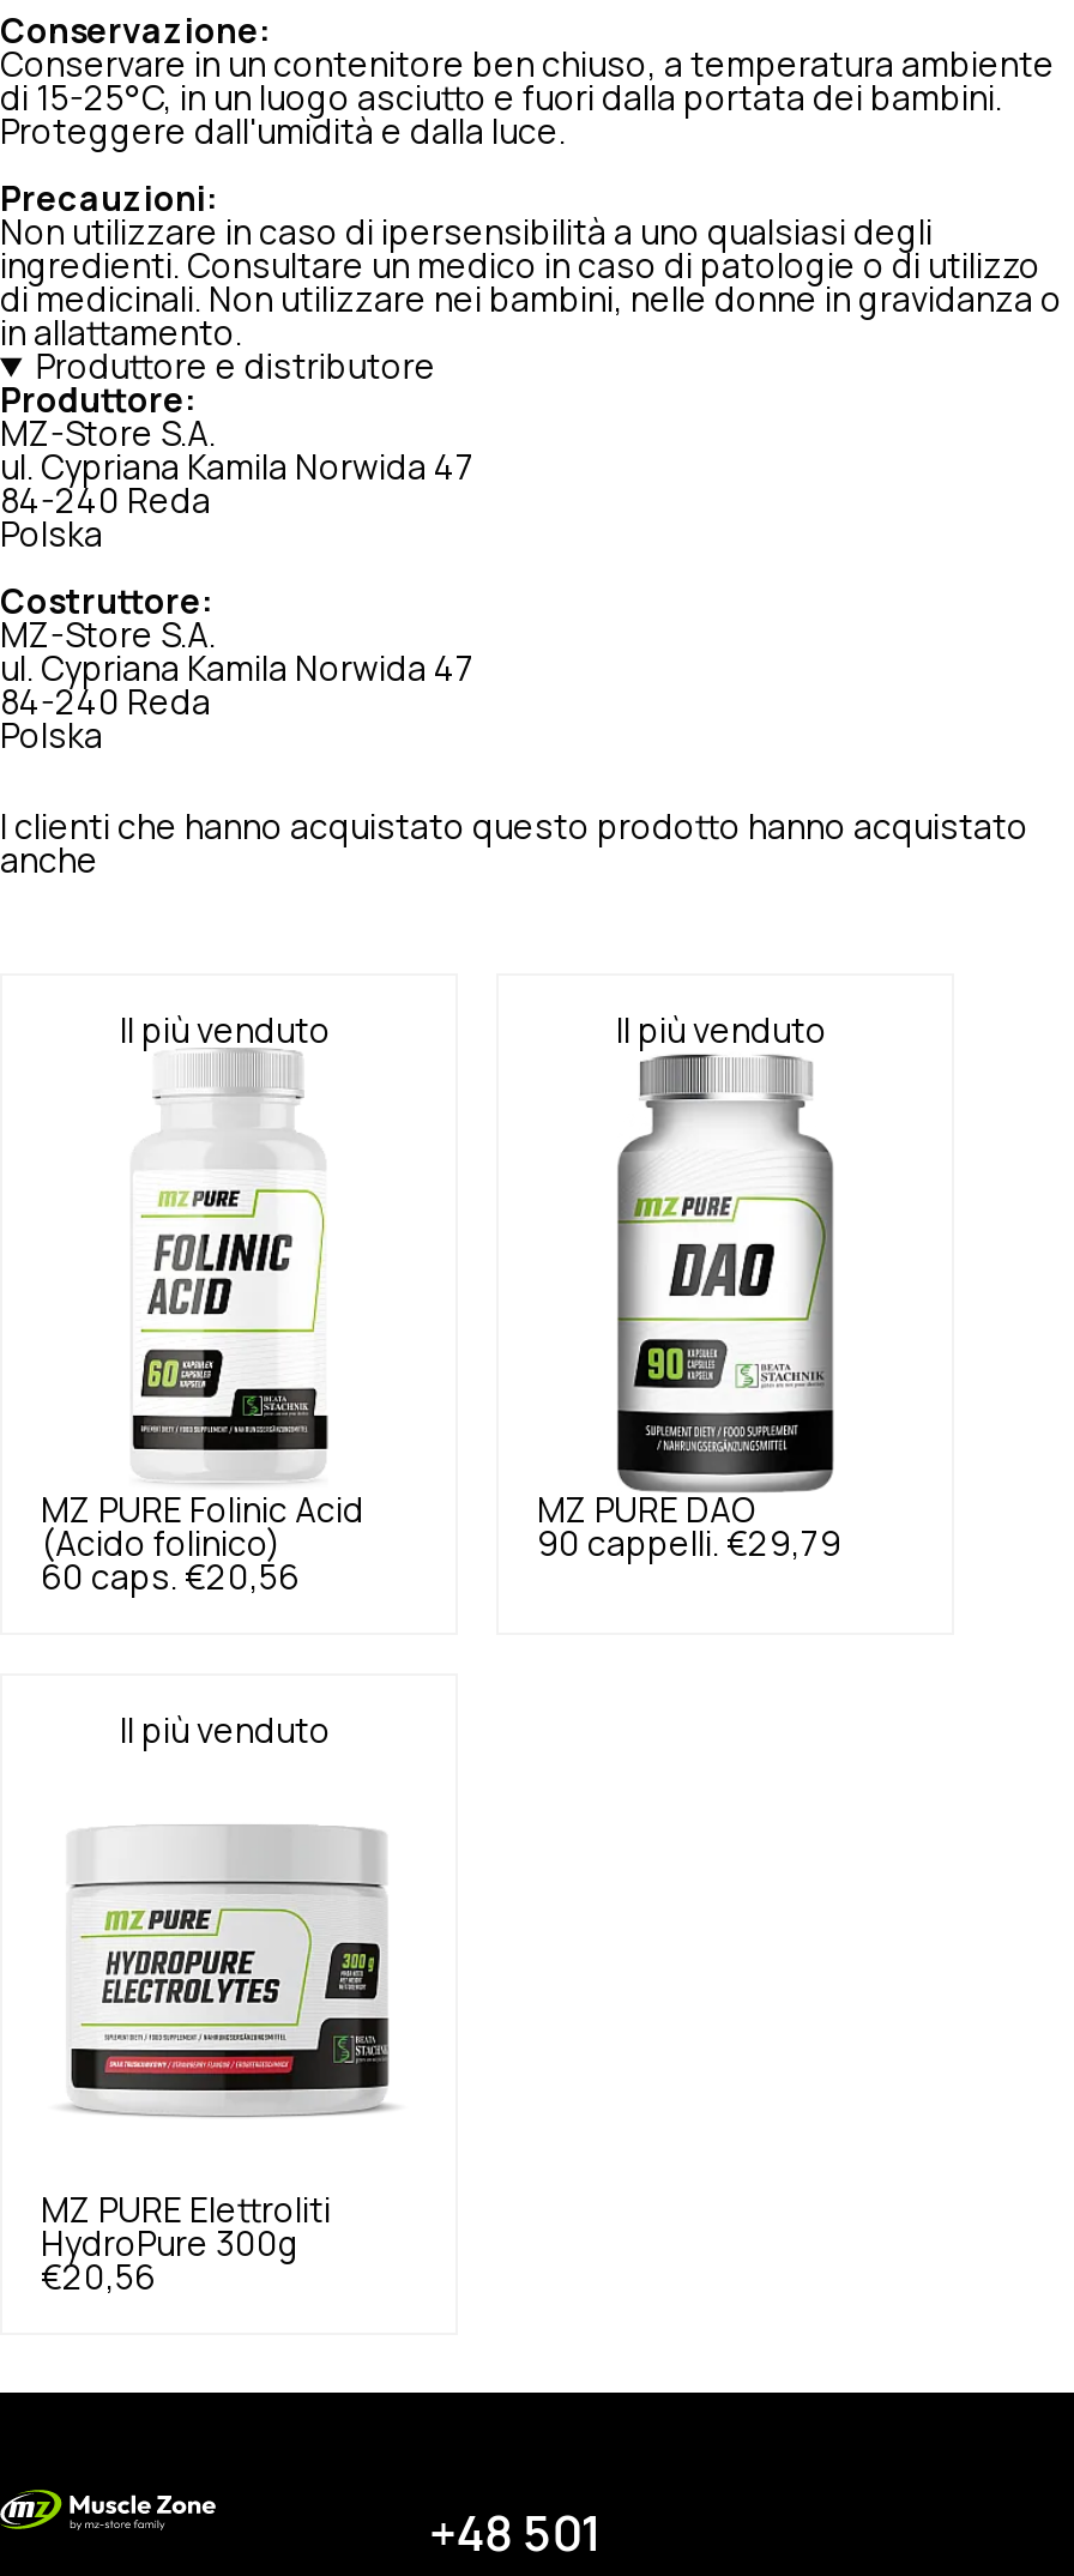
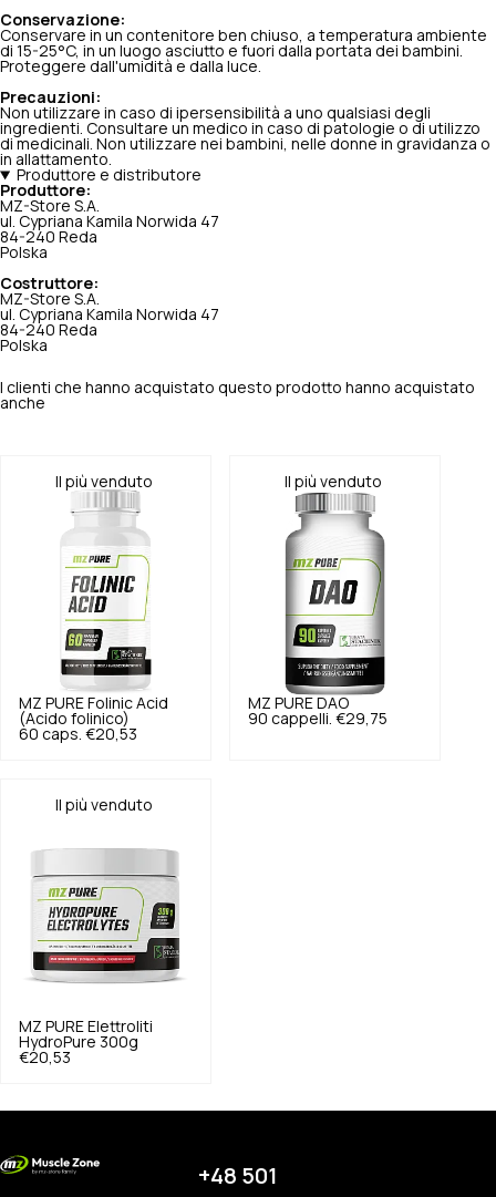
[537,1527,841,1561] 90 cappelli. €29,79 -> [248,711,387,727] 90 cappelli. €29,75
[41,1561,300,1595] 60 caps. €20,56 -> [19,727,137,742] 60 caps. €20,53
[41,2261,156,2295] €20,56 -> [19,1050,71,1065] €20,53

